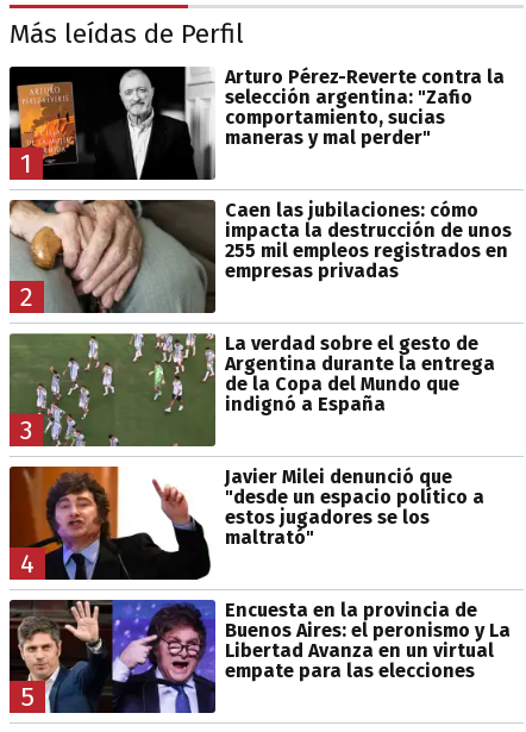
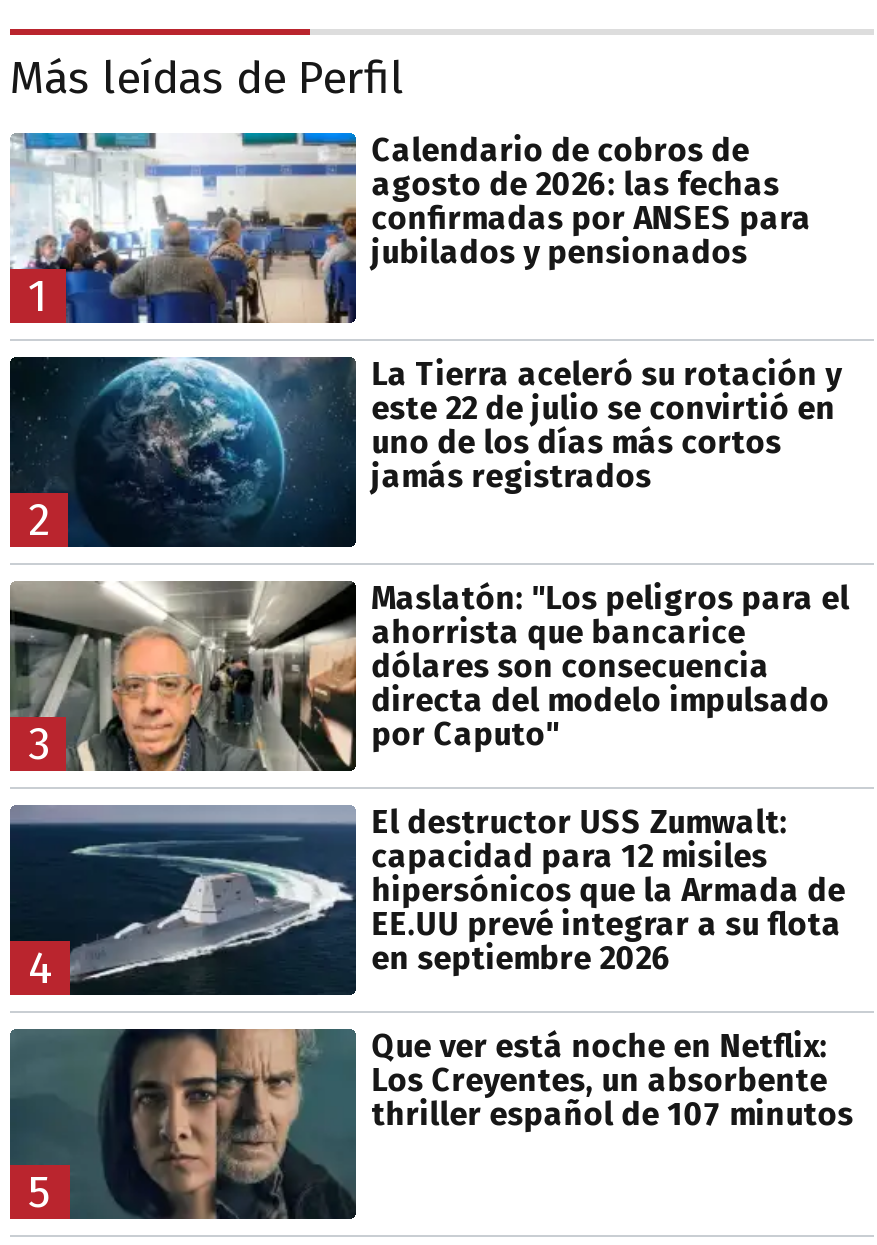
[8,65,504,181] [image] | Arturo Pérez-Reverte contra la | selección argentina: "Zafio | comportamiento, sucias | maneras y mal perder" -> [10,131,812,325] [image] | Calendario de cobros de | agosto de 2026: las fechas | confirmadas por ANSES para | jubilados y pensionados
[8,199,511,314] [image] | Caen las jubilaciones: cómo | impacta la destrucción de unos | 255 mil empleos registrados en | empresas privadas -> [8,355,842,549] [image] | La Tierra aceleró su rotación y | este 22 de julio se convirtió en | uno de los días más cortos | jamás registrados
[10,332,495,448] [image] | La verdad sobre el gesto de | Argentina durante la entrega | de la Copa del Mundo que | indignó a España -> [10,579,850,773] [image] | Maslatón: "Los peligros para el | ahorrista que bancarice | dólares son consecuencia | directa del modelo impulsado | por Caputo"
[8,465,484,581] [image] | Javier Milei denunció que | "desde un espacio político a | estos jugadores se los | maltrató" -> [8,803,846,997] [image] | El destructor USS Zumwalt: | capacidad para 12 misiles | hipersónicos que la Armada de | EE.UU prevé integrar a su flota | en septiembre 2026
[10,599,510,714] [image] | Encuesta en la provincia de | Buenos Aires: el peronismo y La | Libertad Avanza en un virtual | empate para las elecciones -> [10,1027,854,1221] [image] | Que ver está noche en Netflix: | Los Creyentes, un absorbente | thriller español de 107 minutos

